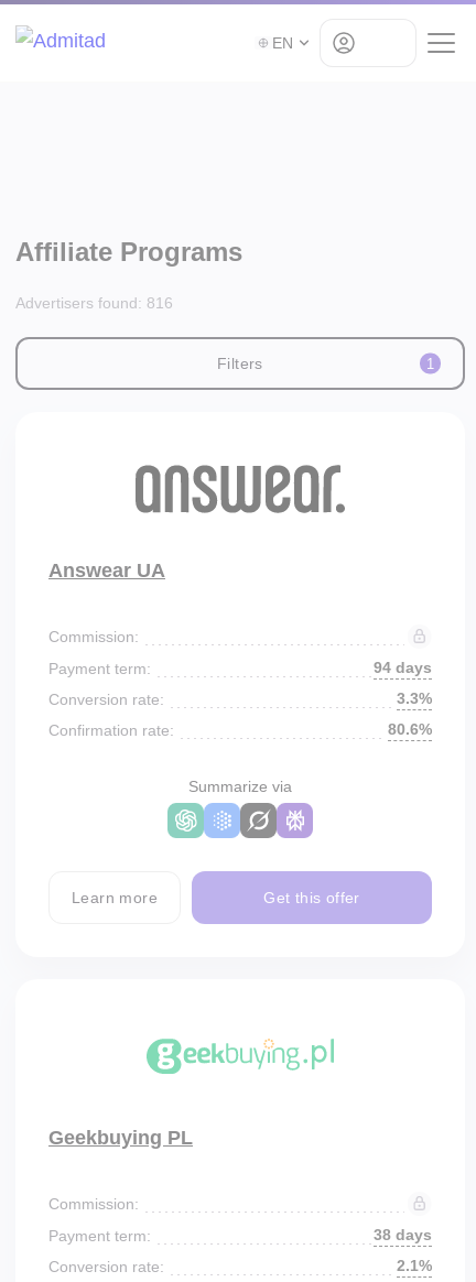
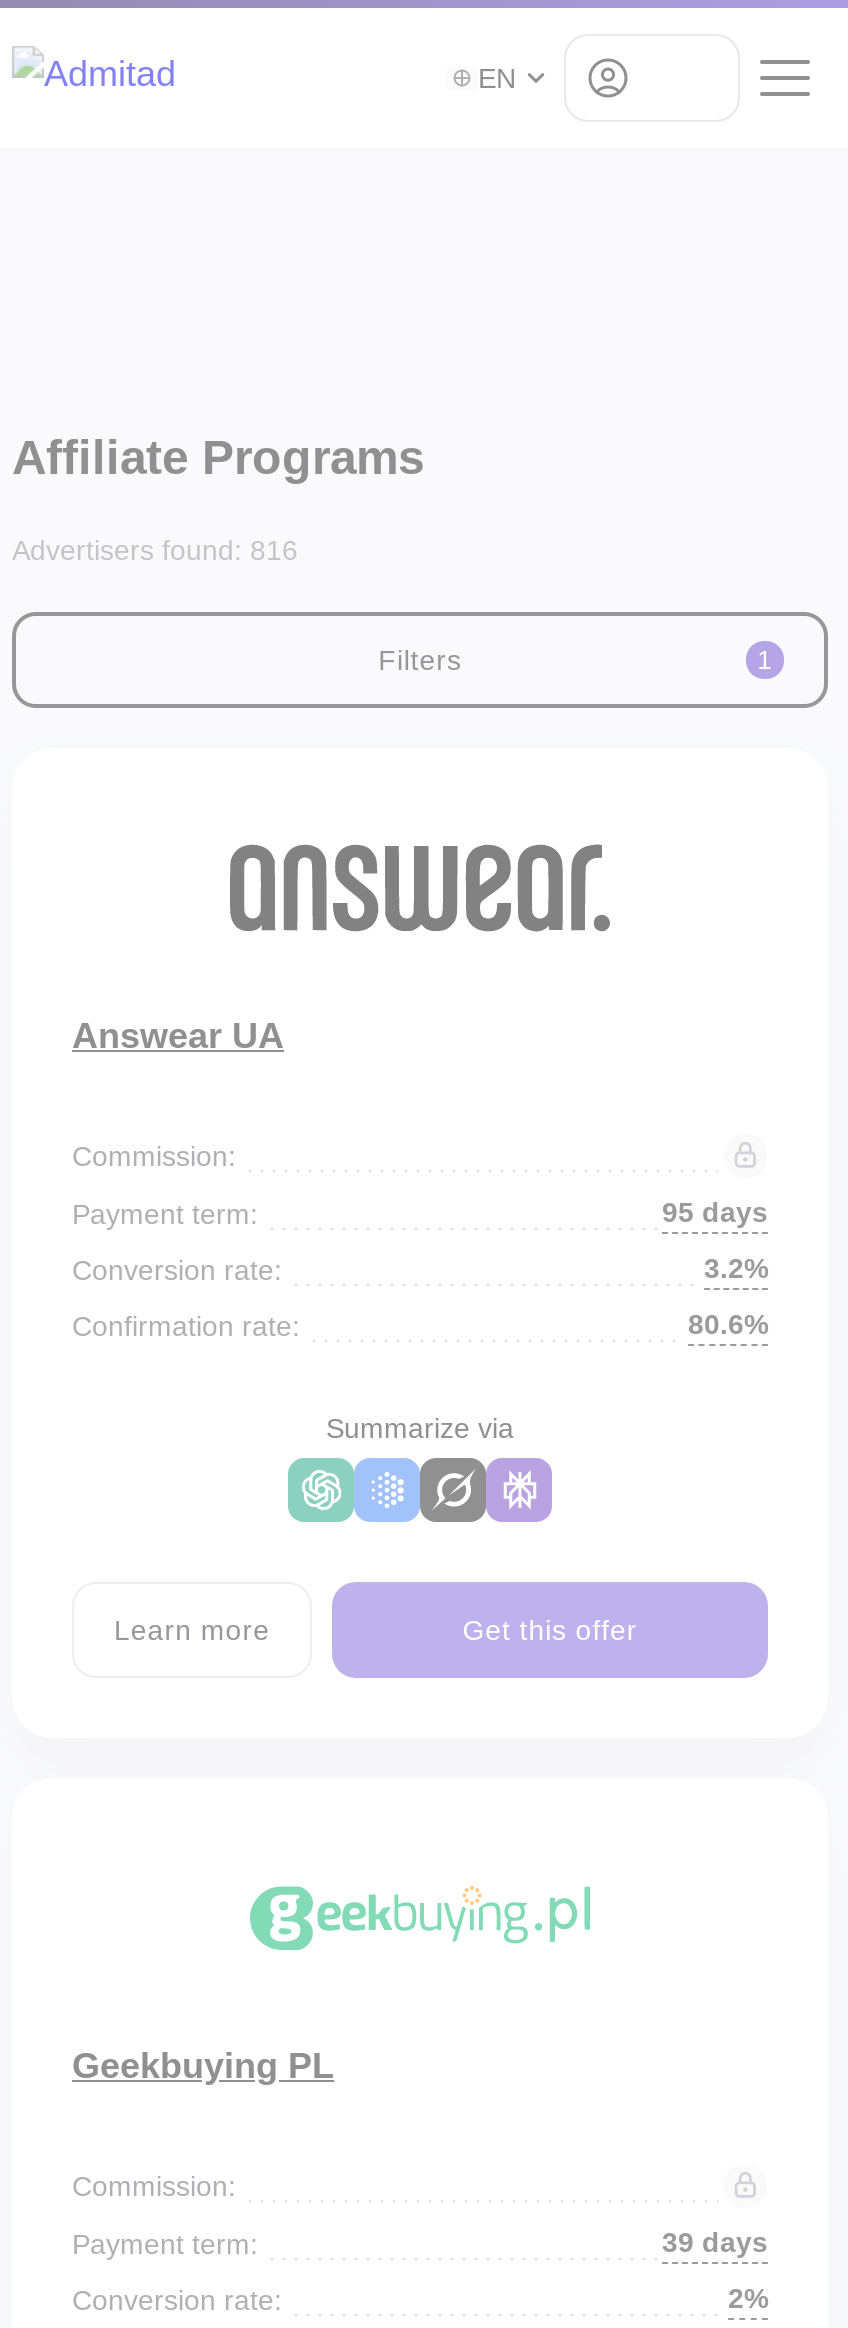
[374,659,432,676] 94 days -> [662,1196,768,1228] 95 days
[397,689,432,707] 3.3% -> [704,1252,768,1284] 3.2%
[374,1226,432,1243] 38 days -> [662,2226,768,2258] 39 days
[397,1257,432,1274] 2.1% -> [728,2282,768,2314] 2%

